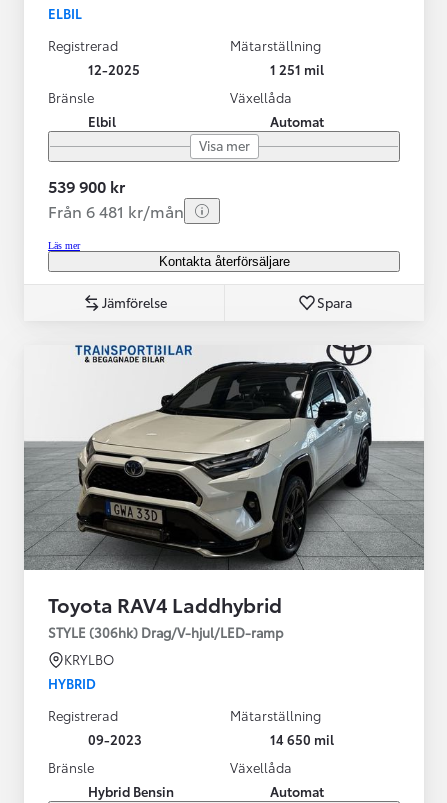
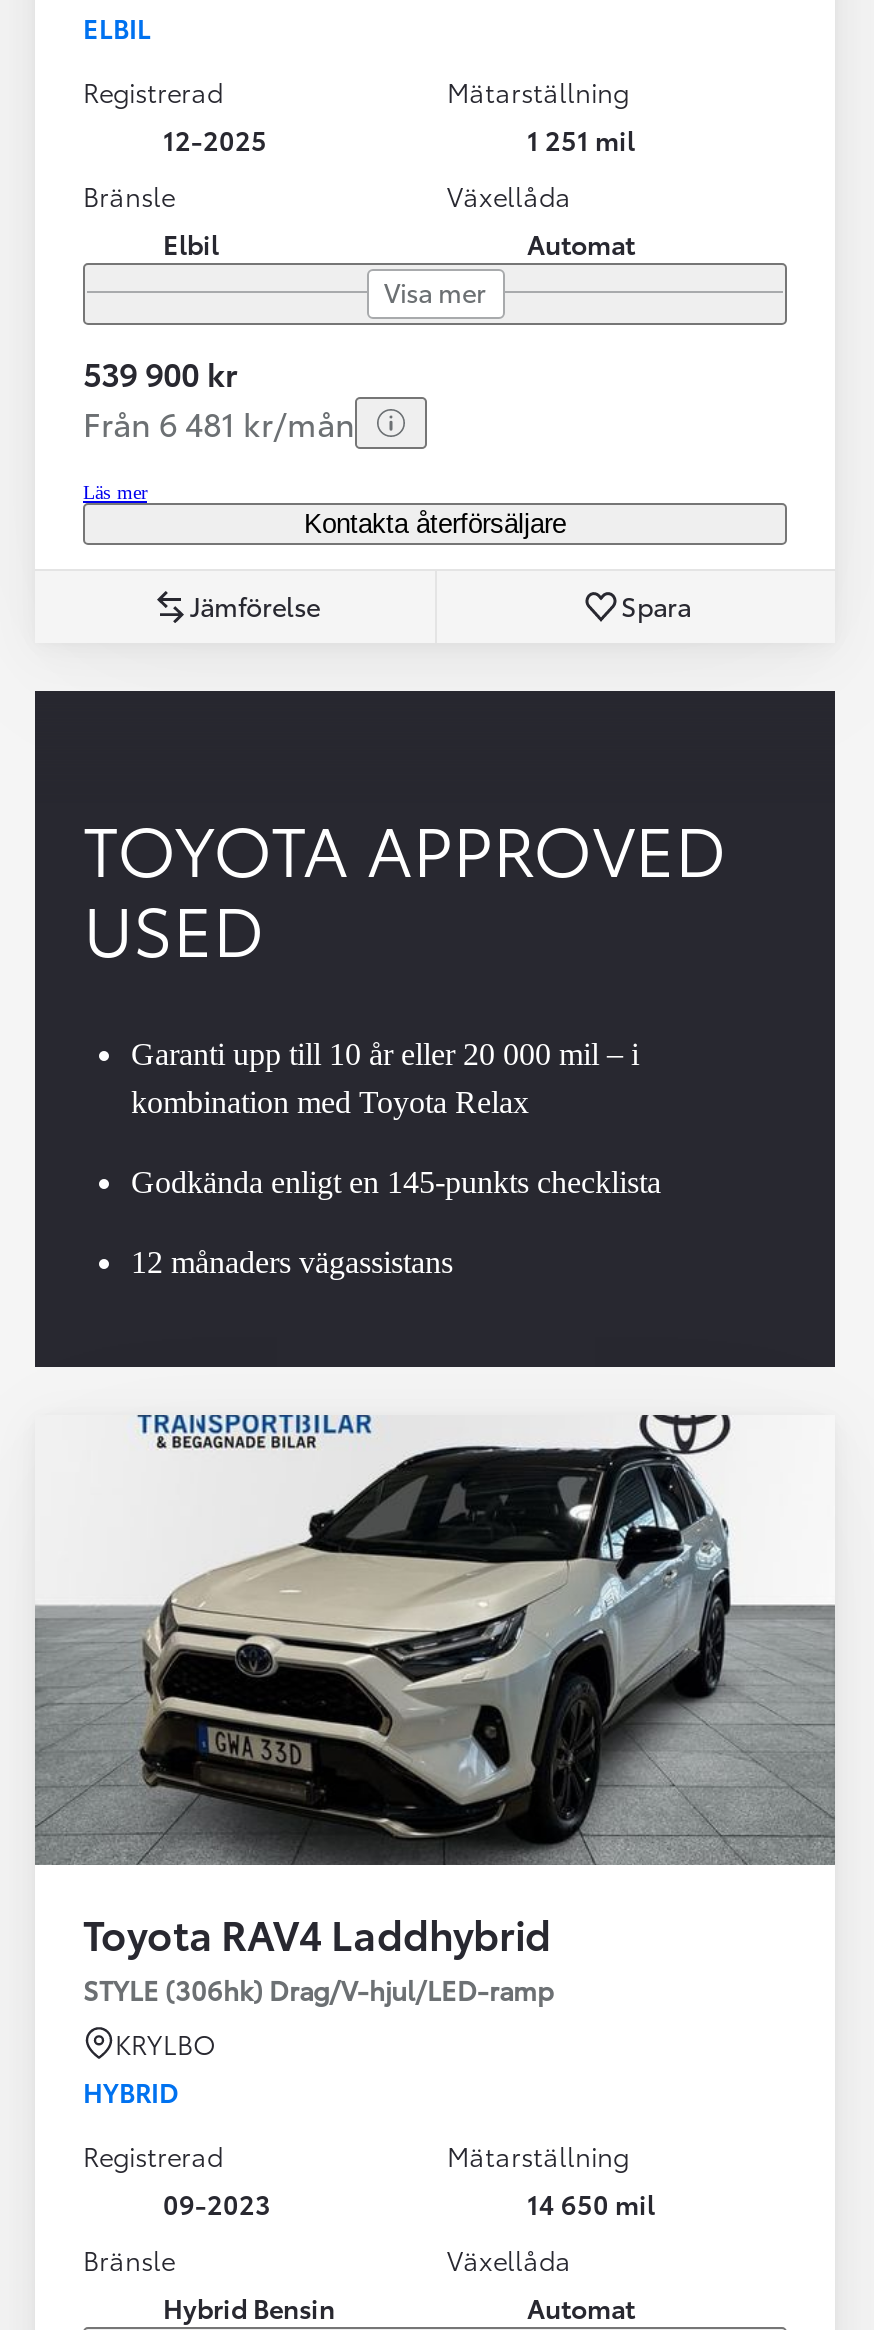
none -> [33,688,837,1368] [image] | TOYOTA APPROVED | USED | Garanti upp till 10 år eller 20 000 mil – i | kombination med Toyota Relax | Godkända enligt en 145-punkts checklista | 12 månaders vägassistans

